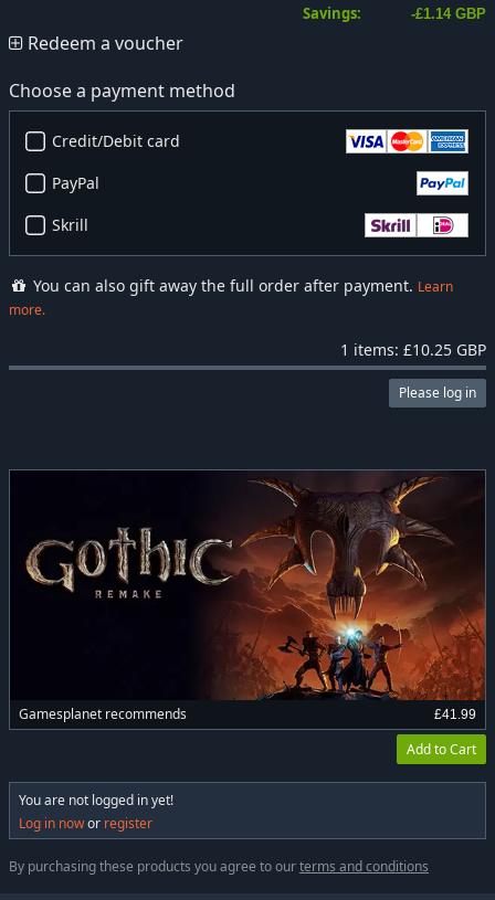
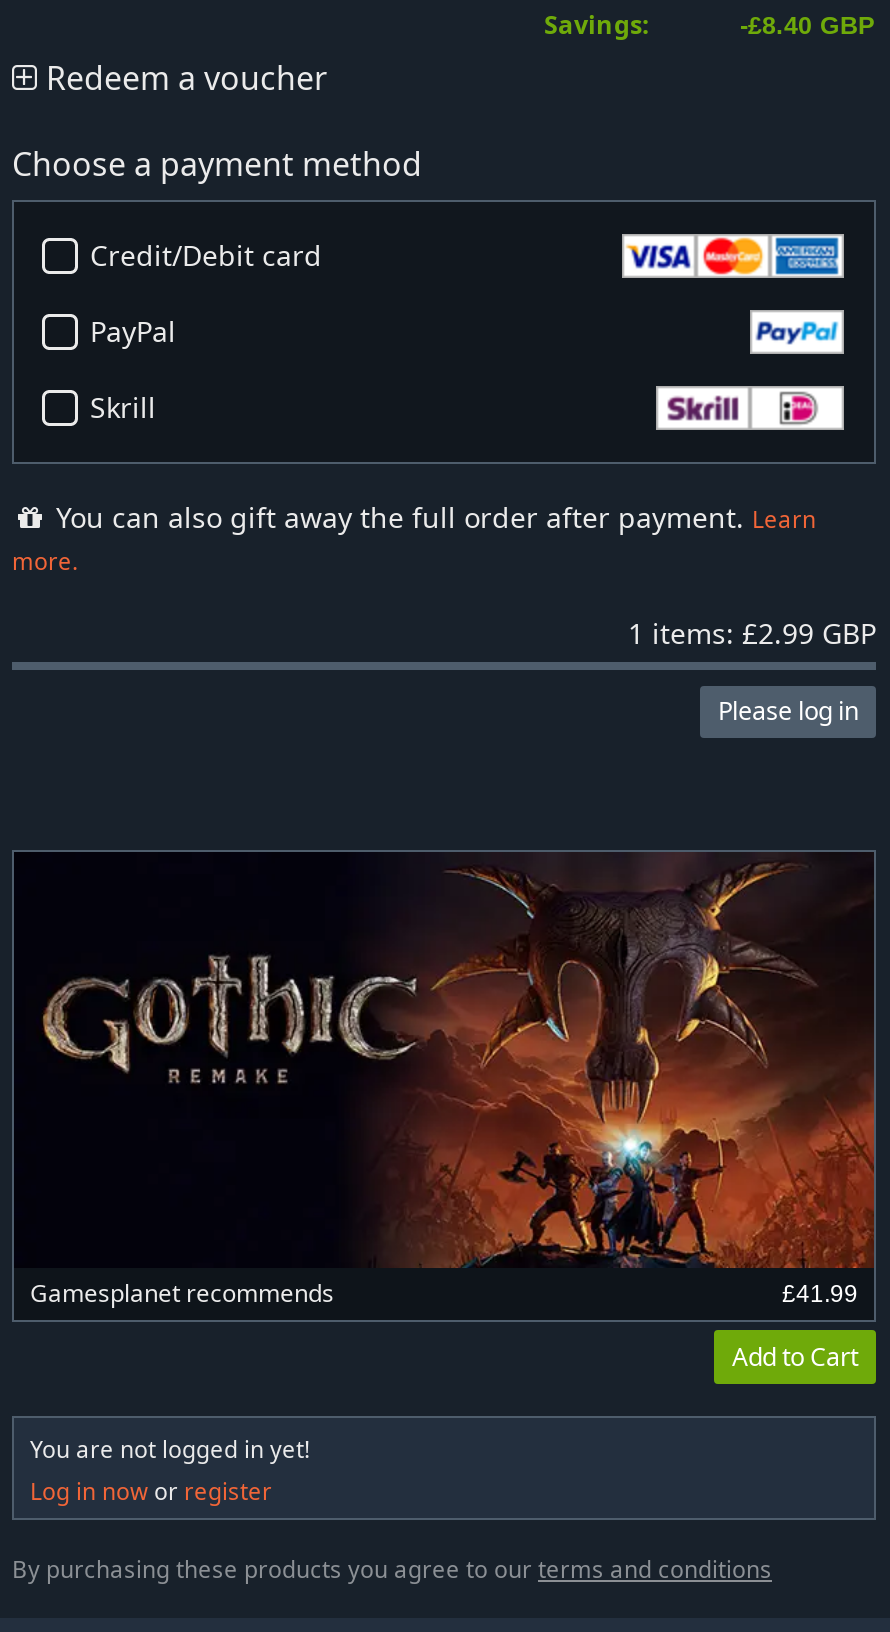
[411,7,486,22] -£1.14 GBP -> [740,12,876,40] -£8.40 GBP
[340,339,486,360] 1 items: £10.25 GBP -> [628,614,876,652] 1 items: £2.99 GBP

